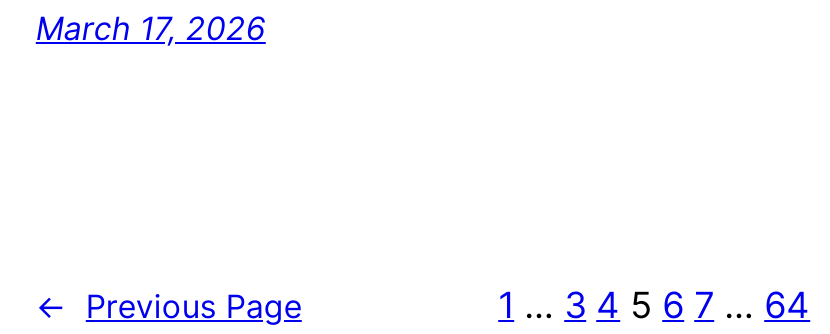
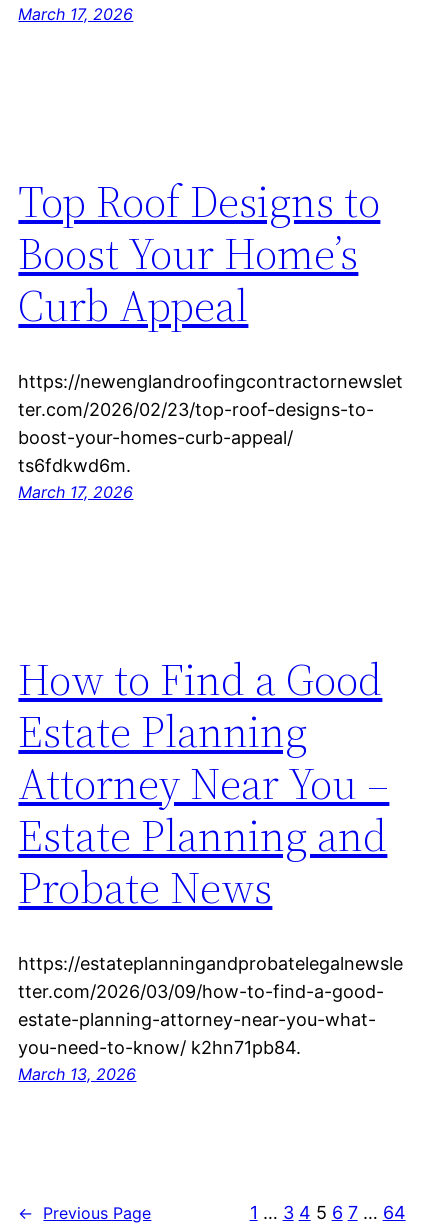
none -> [18,171,403,1084] Top Roof Designs to | Boost Your Home’s | Curb Appeal | https://newenglandroofingcontractornewslet | ter.com/2026/02/23/top-roof-designs-to- | boost-your-homes-curb-appeal/ | ts6fdkwd6m. | March 17, 2026 | How to Find a Good | Estate Planning | Attorney Near You – | Estate Planning and | Probate News | https://estateplanningandprobatelegalnewsle | tter.com/2026/03/09/how-to-find-a-good- | estate-planning-attorney-near-you-what- | you-need-to-know/ k2hn71pb84. | March 13, 2026

